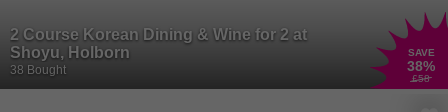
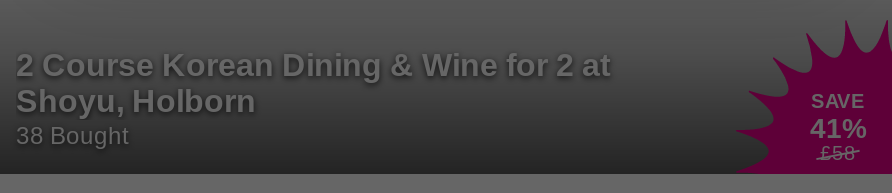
[407,58,435,74] 38% -> [810,112,866,144] 41%

